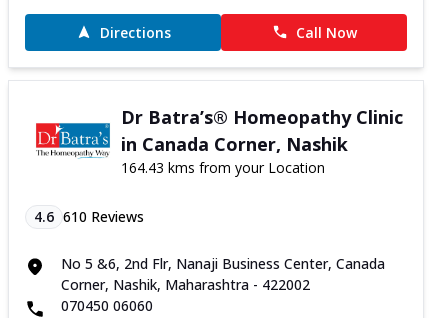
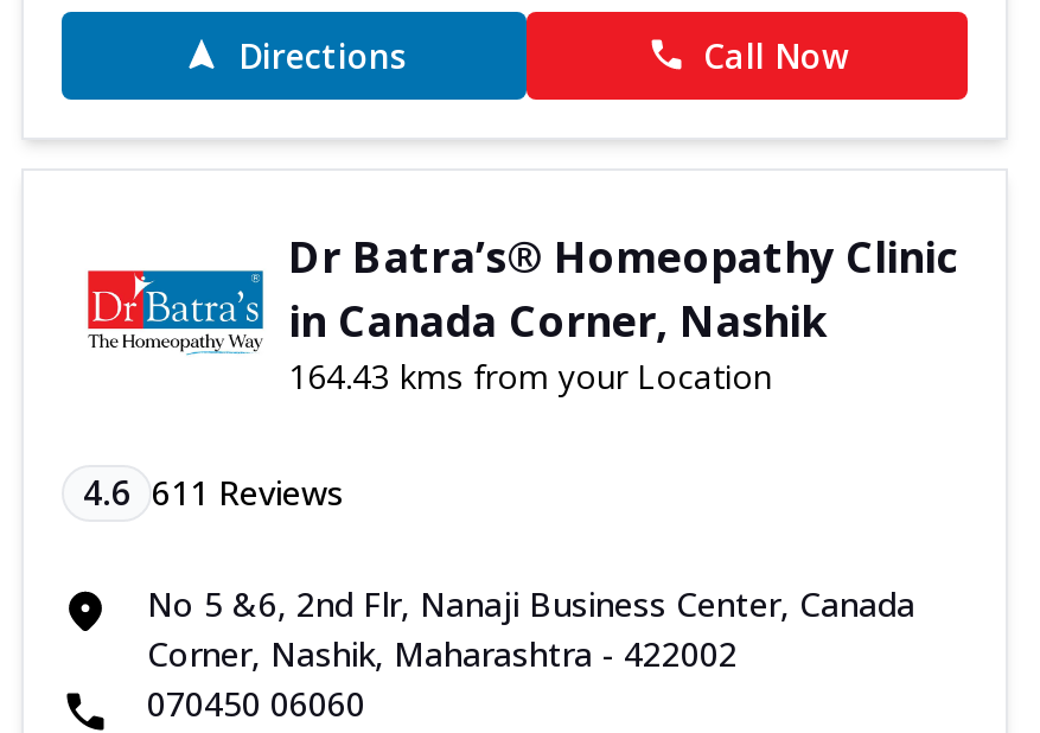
[34,207,144,226] 4.6 610 Reviews -> [83,469,344,514] 4.6 611 Reviews

